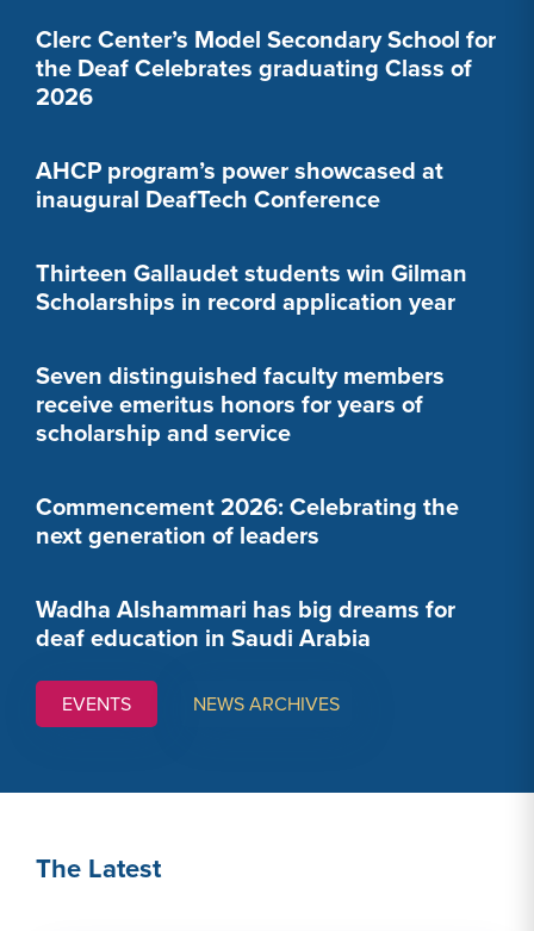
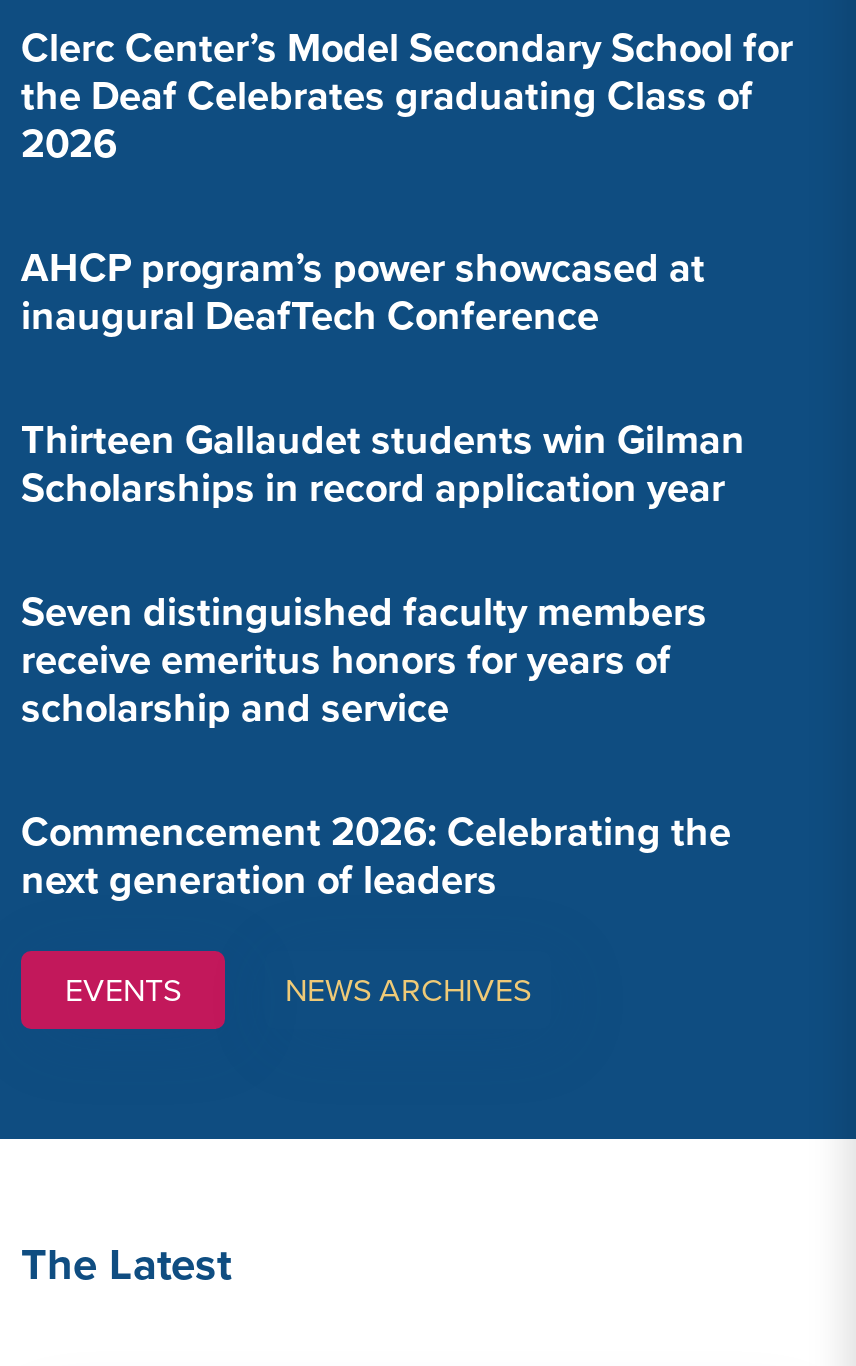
[36,591,455,654] Wadha Alshammari has big dreams for | deaf education in Saudi Arabia -> none

